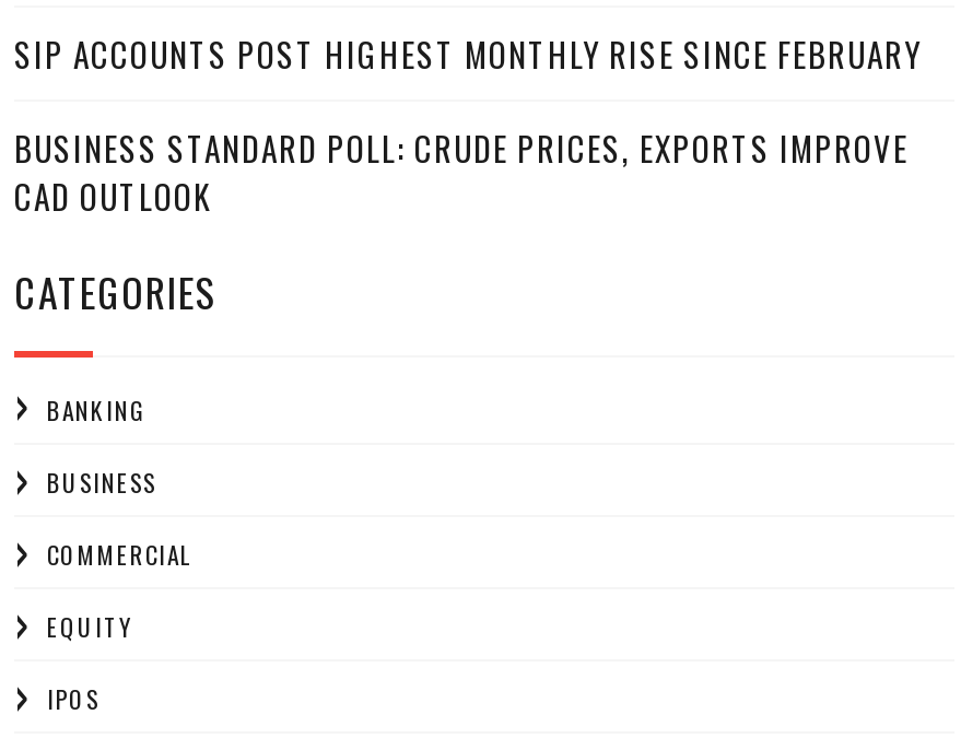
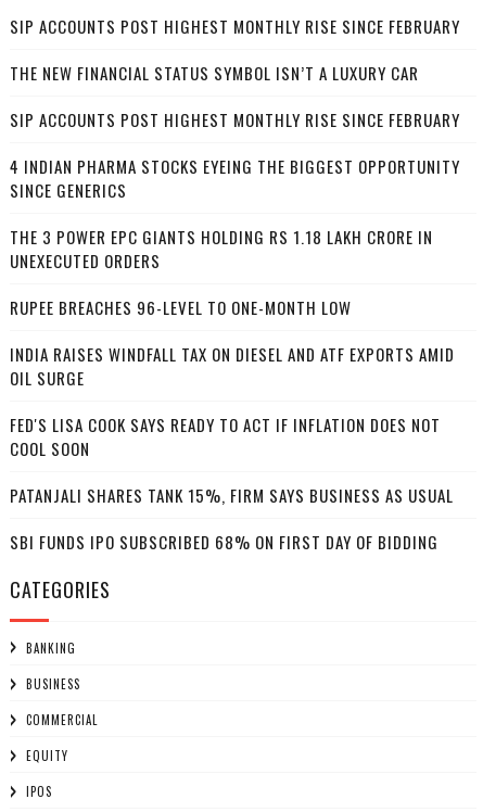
[14,122,909,219] BUSINESS STANDARD POLL: CRUDE PRICES, EXPORTS IMPROVE | CAD OUTLOOK -> [10,60,460,553] THE NEW FINANCIAL STATUS SYMBOL ISN’T A LUXURY CAR | SIP ACCOUNTS POST HIGHEST MONTHLY RISE SINCE FEBRUARY | 4 INDIAN PHARMA STOCKS EYEING THE BIGGEST OPPORTUNITY | SINCE GENERICS | THE 3 POWER EPC GIANTS HOLDING RS 1.18 LAKH CRORE IN | UNEXECUTED ORDERS | RUPEE BREACHES 96-LEVEL TO ONE-MONTH LOW | INDIA RAISES WINDFALL TAX ON DIESEL AND ATF EXPORTS AMID | OIL SURGE | FED'S LISA COOK SAYS READY TO ACT IF INFLATION DOES NOT | COOL SOON | PATANJALI SHARES TANK 15%, FIRM SAYS BUSINESS AS USUAL | SBI FUNDS IPO SUBSCRIBED 68% ON FIRST DAY OF BIDDING

